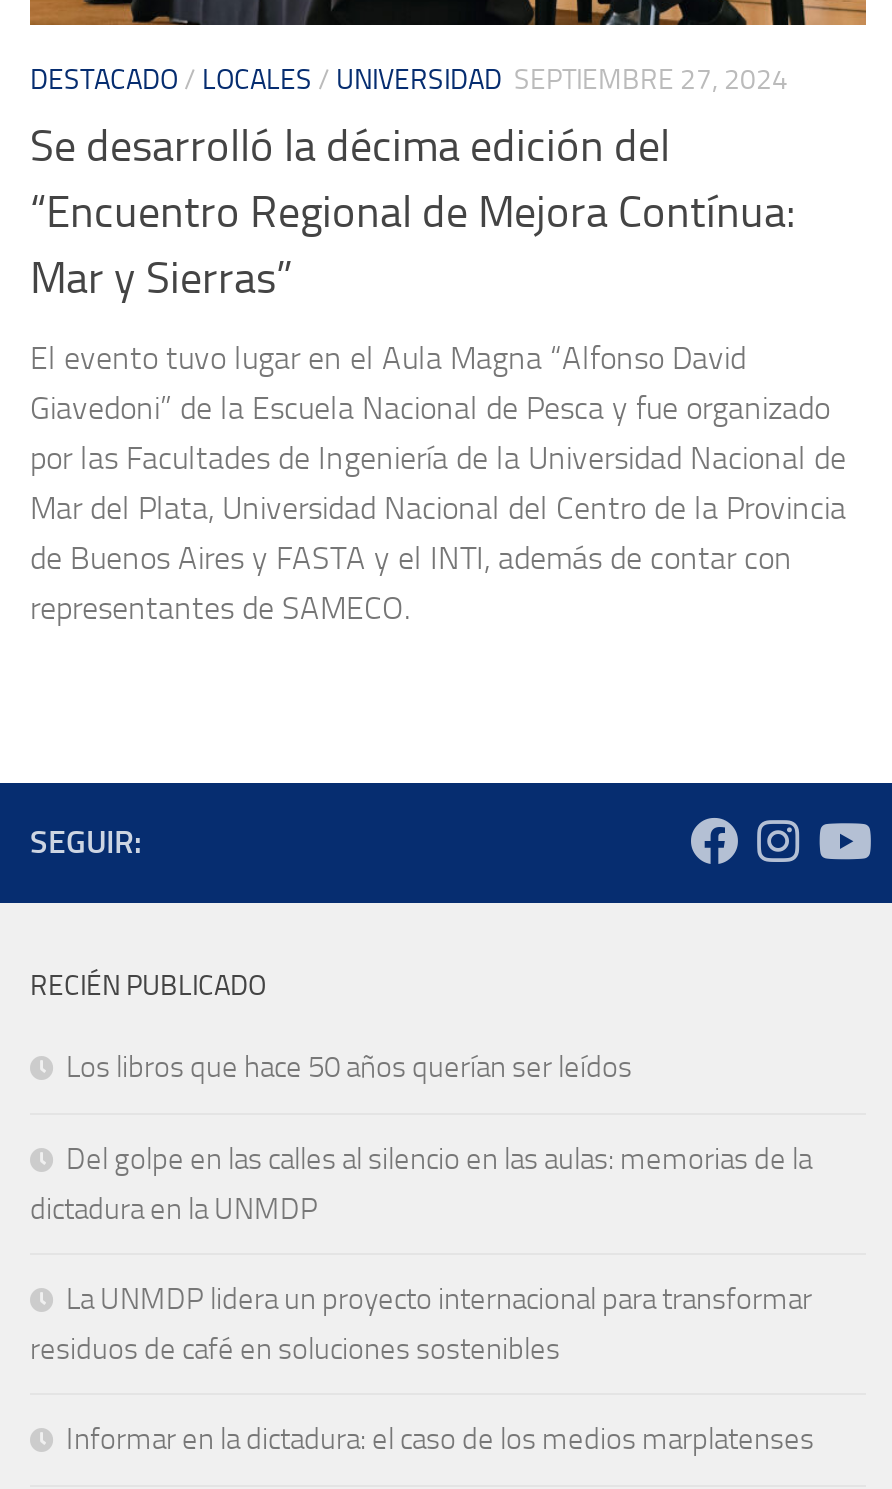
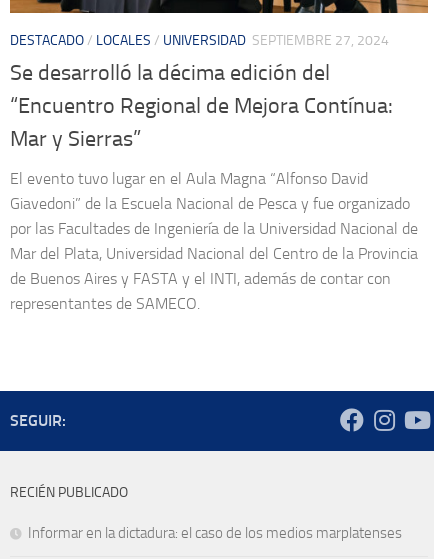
[30,1048,812,1366] Los libros que hace 50 años querían ser leídos | Del golpe en las calles al silencio en las aulas: memorias de la | dictadura en la UNMDP | La UNMDP lidera un proyecto internacional para transformar | residuos de café en soluciones sostenibles -> none

